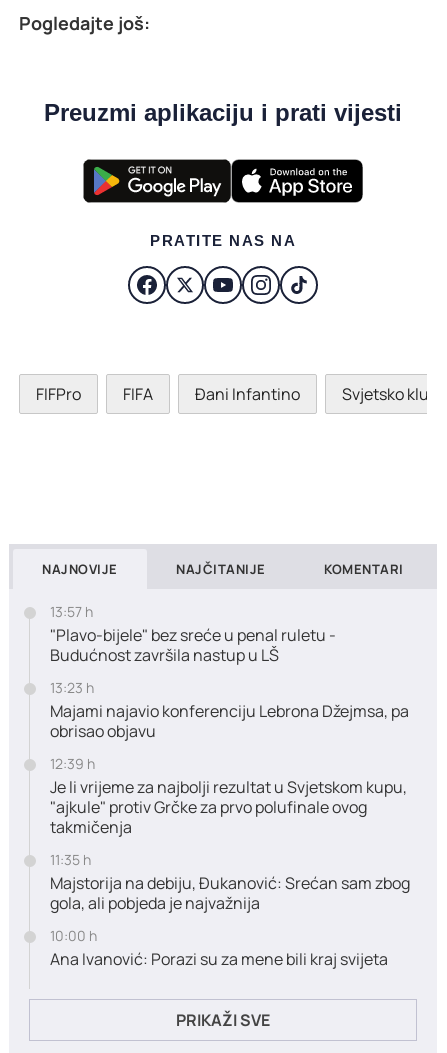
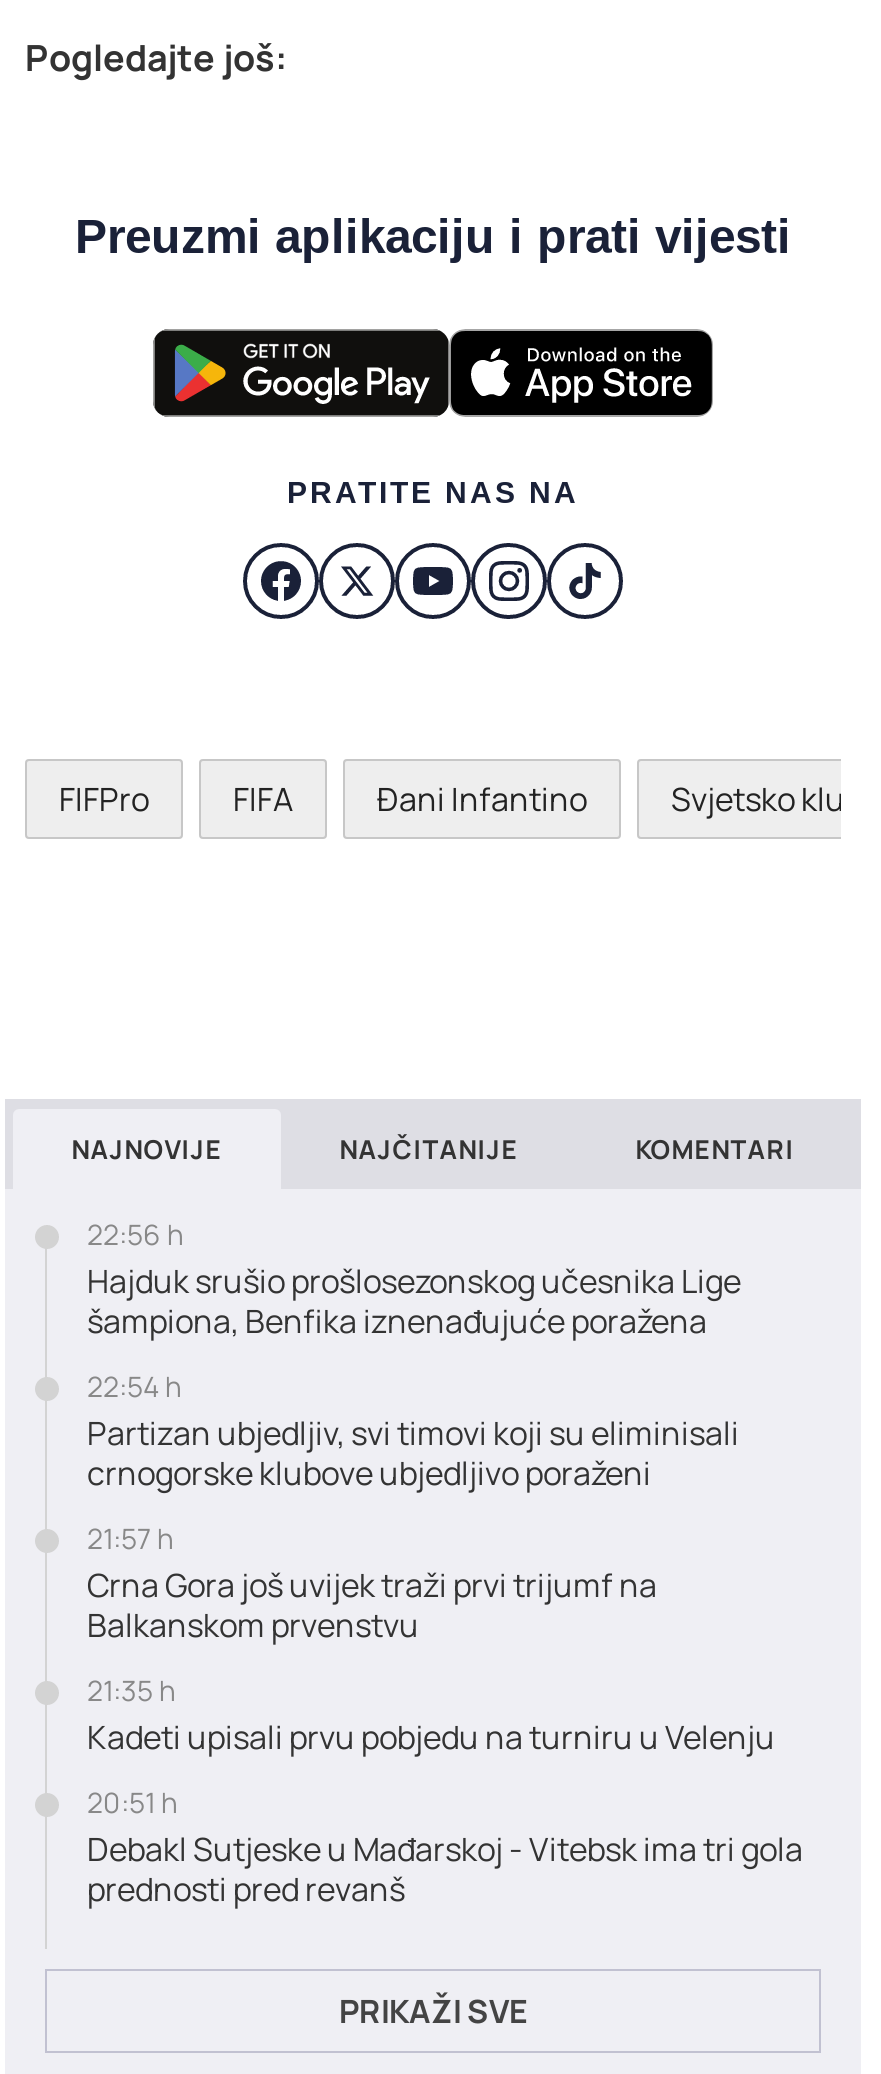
[50,602,93,621] 13:57 h -> [87,1216,183,1254] 22:56 h
[50,624,336,666] "Plavo-bijele" bez sreće u penal ruletu - | Budućnost završila nastup u LŠ -> [87,1260,741,1344] Hajduk srušio prošlosezonskog učesnika Lige | šampiona, Benfika iznenađujuće poražena
[50,678,94,697] 13:23 h -> [87,1368,181,1406] 22:54 h
[50,700,409,742] Majami najavio konferenciju Lebrona Džejmsa, pa | obrisao objavu -> [87,1412,739,1496] Partizan ubjedljiv, svi timovi koji su eliminisali | crnogorske klubove ubjedljivo poraženi
[50,754,95,773] 12:39 h -> [87,1520,173,1558] 21:57 h
[50,776,407,838] Je li vrijeme za najbolji rezultat u Svjetskom kupu, | "ajkule" protiv Grčke za prvo polufinale ovog | takmičenja -> [87,1564,657,1648] Crna Gora još uvijek traži prvi trijumf na | Balkanskom prvenstvu
[50,850,91,869] 11:35 h -> [87,1672,175,1710] 21:35 h
[50,872,410,914] Majstorija na debiju, Đukanović: Srećan sam zbog | gola, ali pobjeda je najvažnija -> [87,1716,775,1760] Kadeti upisali prvu pobjedu na turniru u Velenju
[50,926,97,945] 10:00 h -> [87,1784,177,1822] 20:51 h
[50,948,388,970] Ana Ivanović: Porazi su za mene bili kraj svijeta -> [87,1828,803,1912] Debakl Sutjeske u Mađarskoj - Vitebsk ima tri gola | prednosti pred revanš

